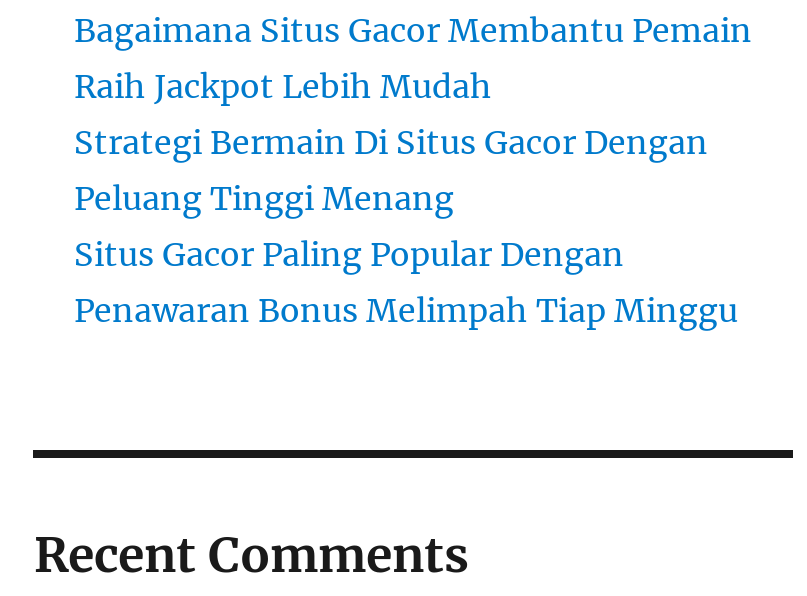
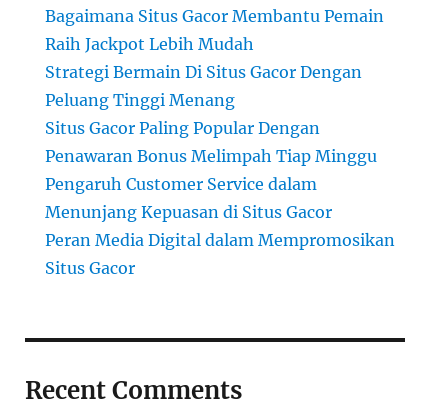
none -> [45,174,395,278] Pengaruh Customer Service dalam | Menunjang Kepuasan di Situs Gacor | Peran Media Digital dalam Mempromosikan | Situs Gacor

